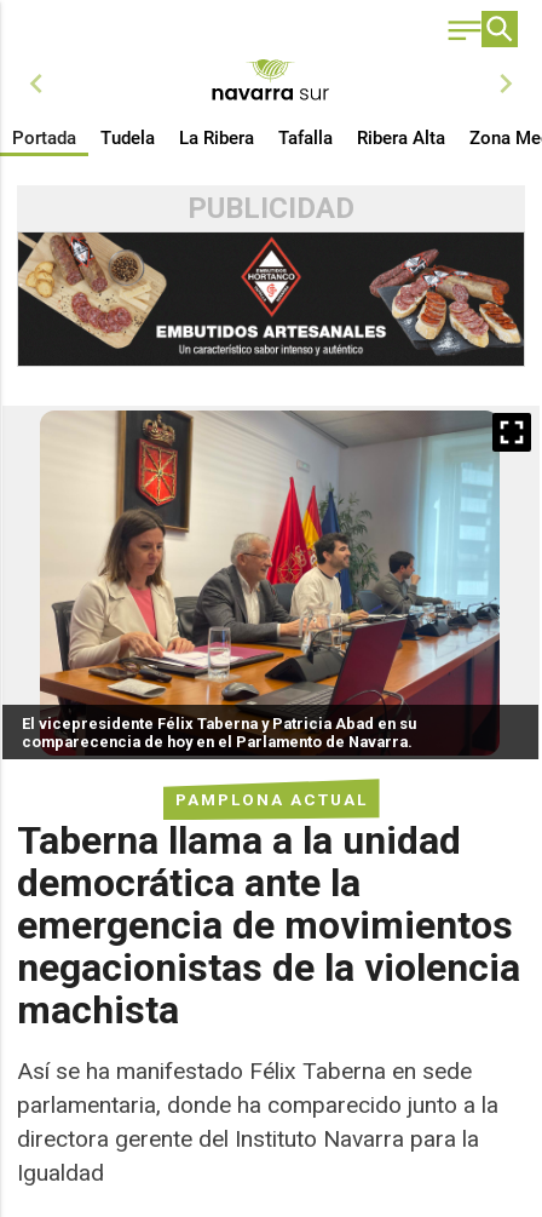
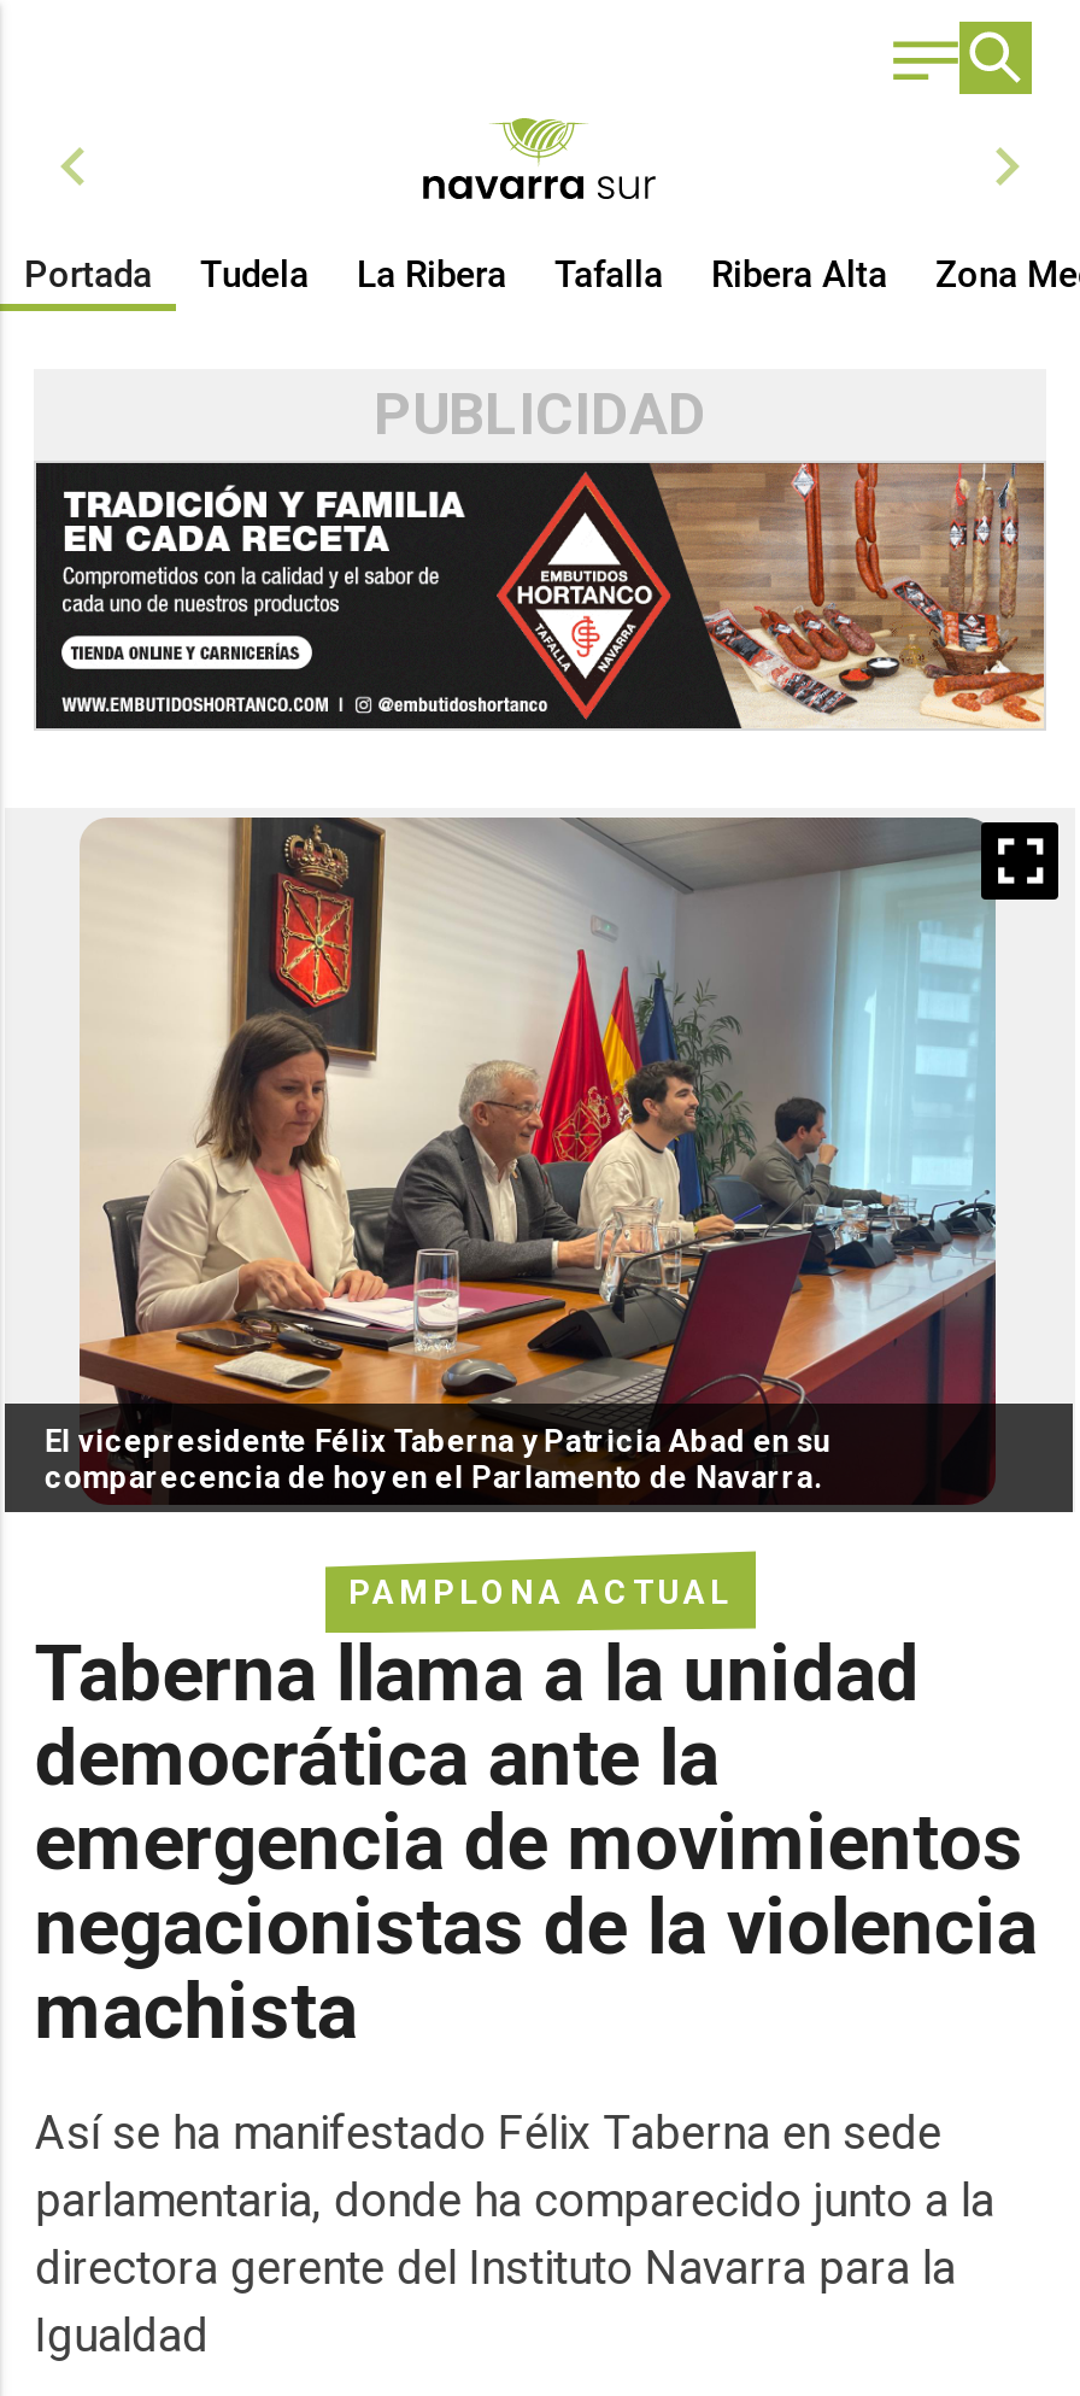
[17,231,525,367] [image] -> [34,461,1046,731] [image]

